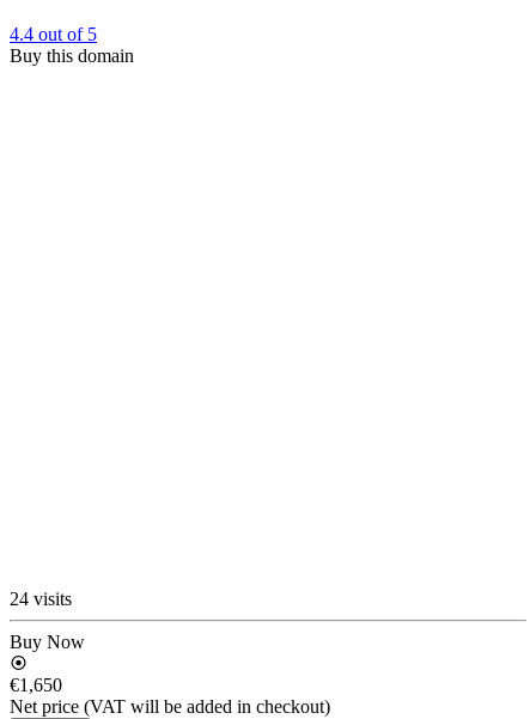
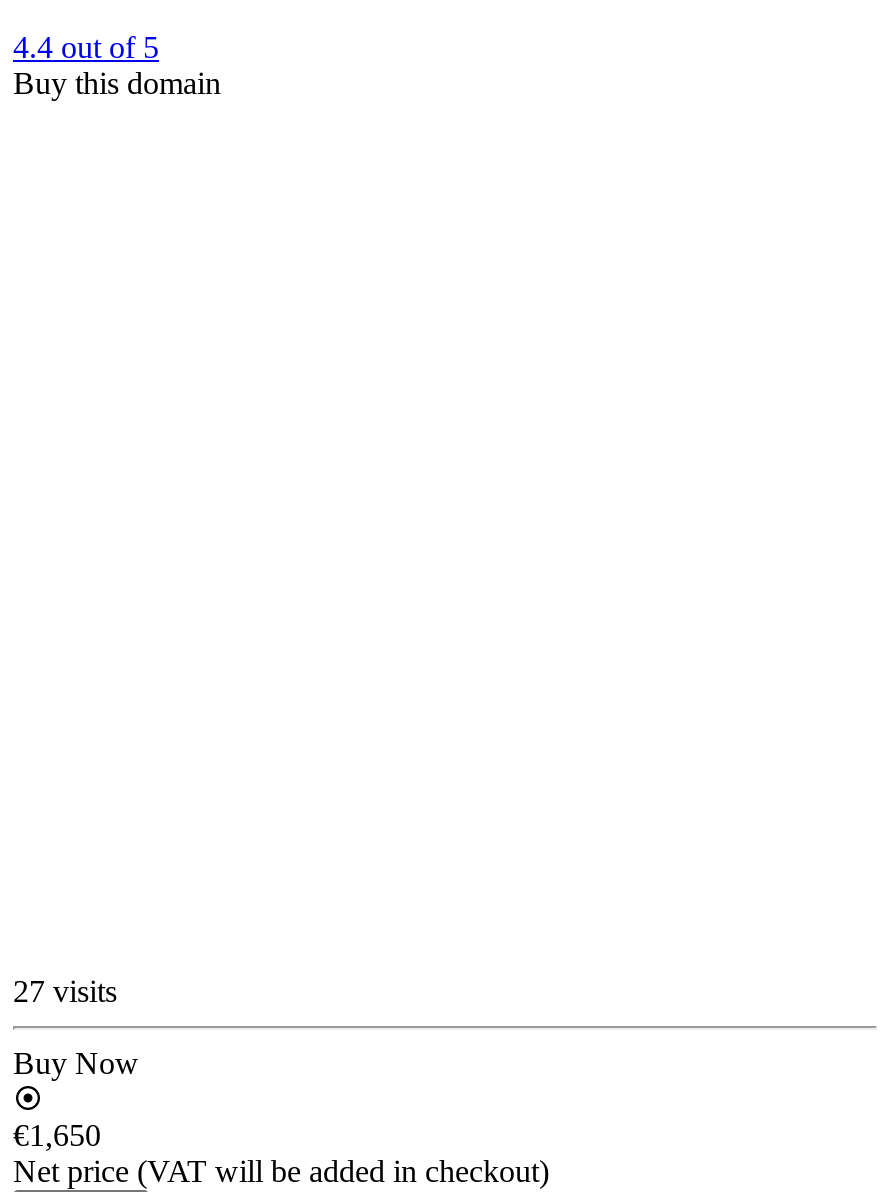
[10,588,72,608] 24 visits -> [13,973,117,1007] 27 visits

